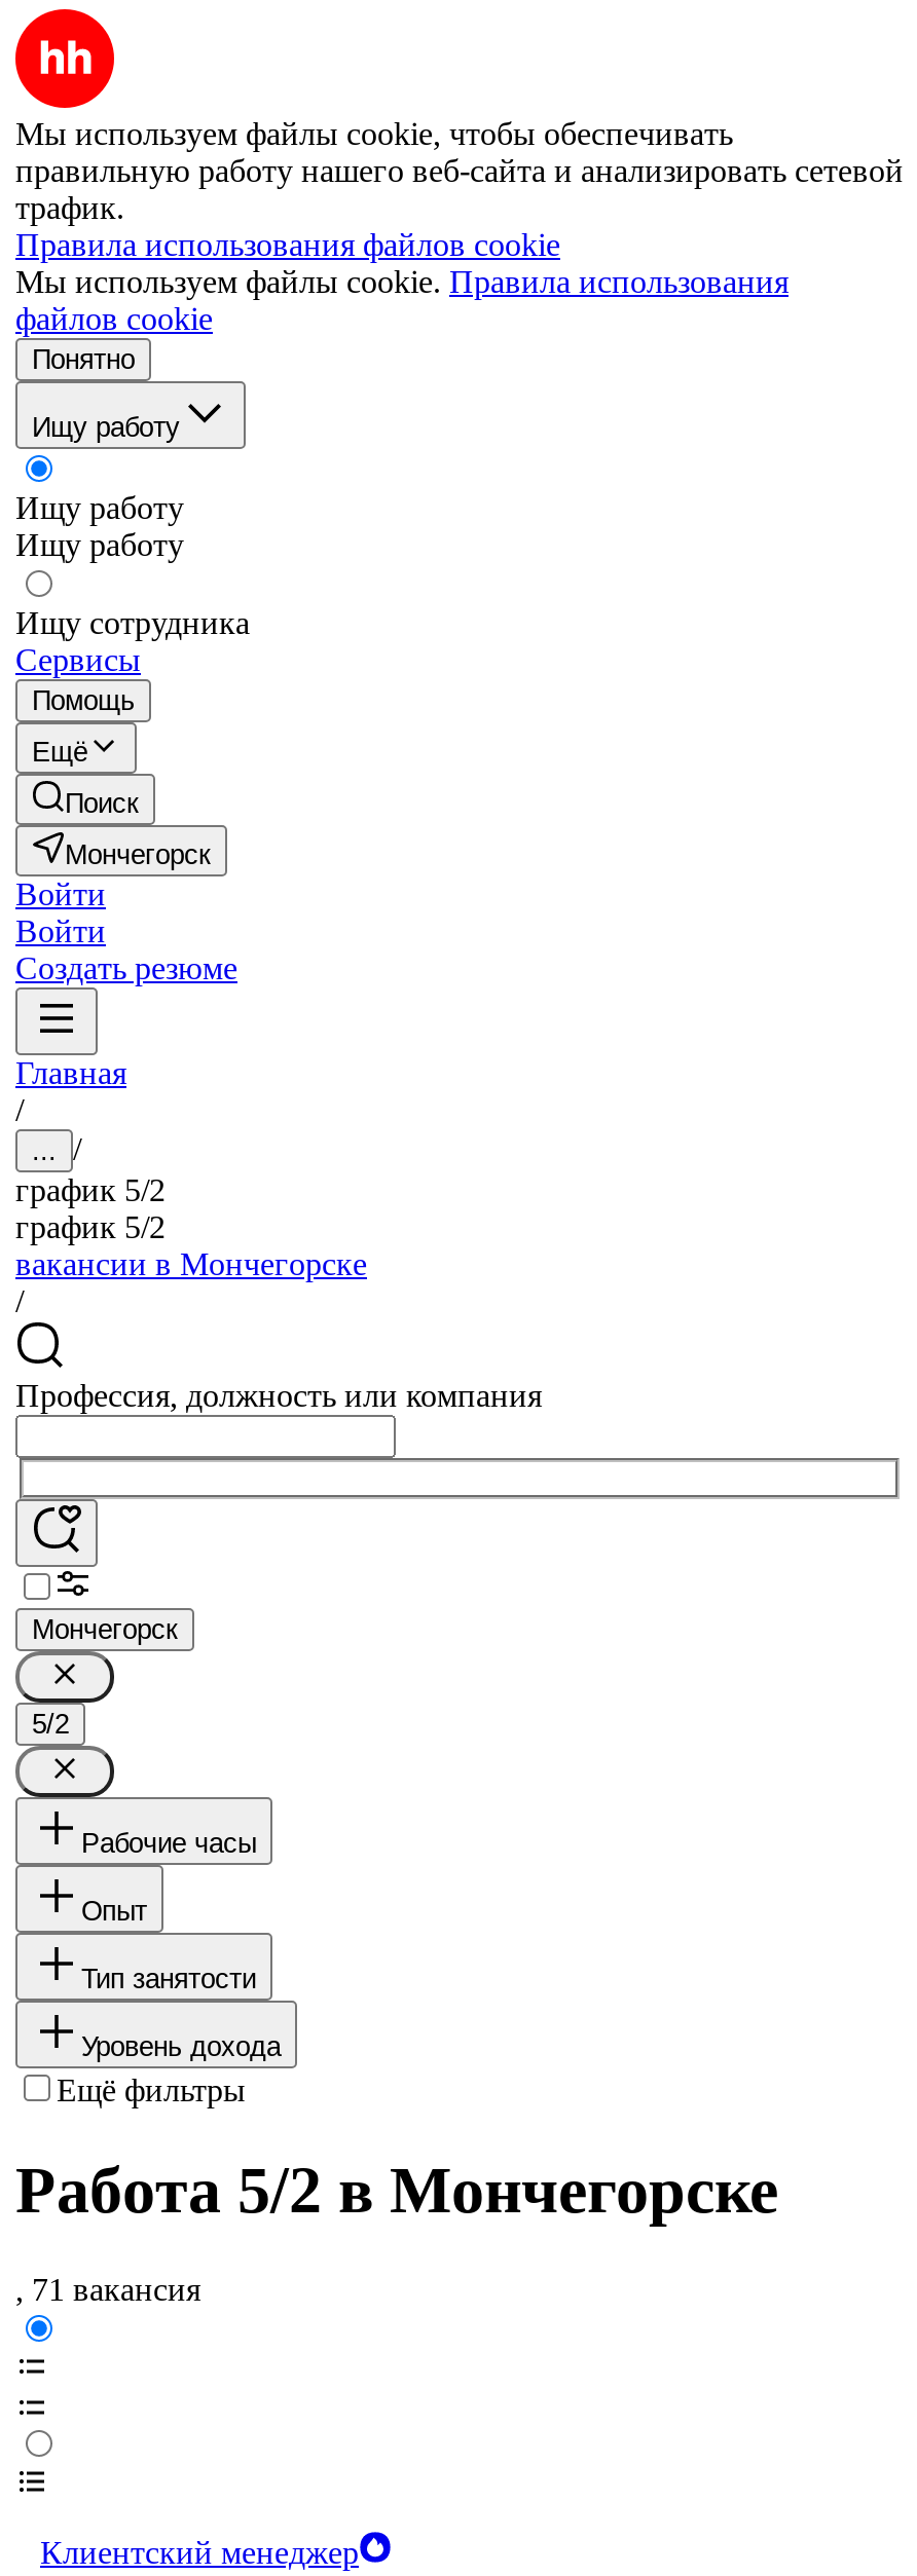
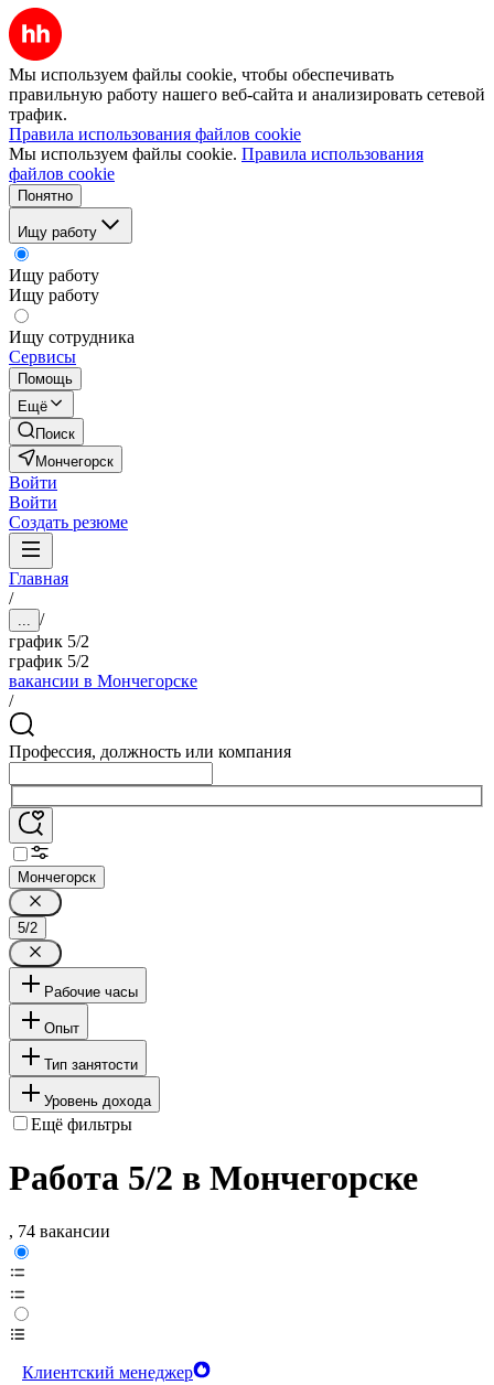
[15,2273,200,2308] , 71 вакансия -> [9,1222,110,1241] , 74 вакансии

